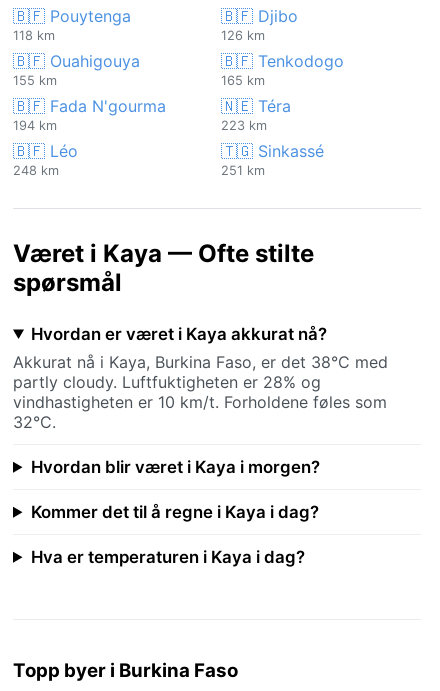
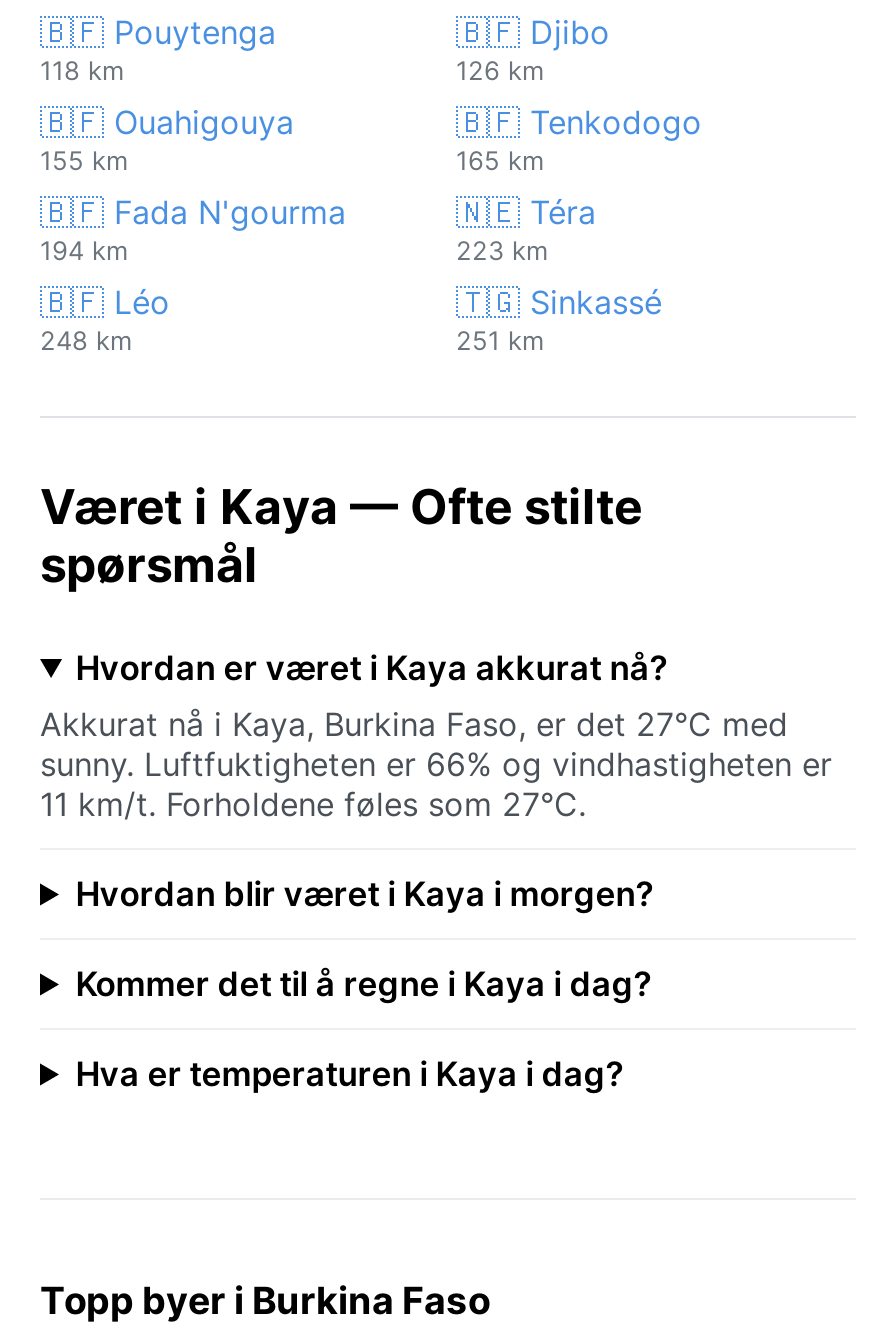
[13,352,388,432] Akkurat nå i Kaya, Burkina Faso, er det 38°C med | partly cloudy. Luftfuktigheten er 28% og | vindhastigheten er 10 km/t. Forholdene føles som | 32°C. -> [40,704,832,824] Akkurat nå i Kaya, Burkina Faso, er det 27°C med | sunny. Luftfuktigheten er 66% og vindhastigheten er | 11 km/t. Forholdene føles som 27°C.

